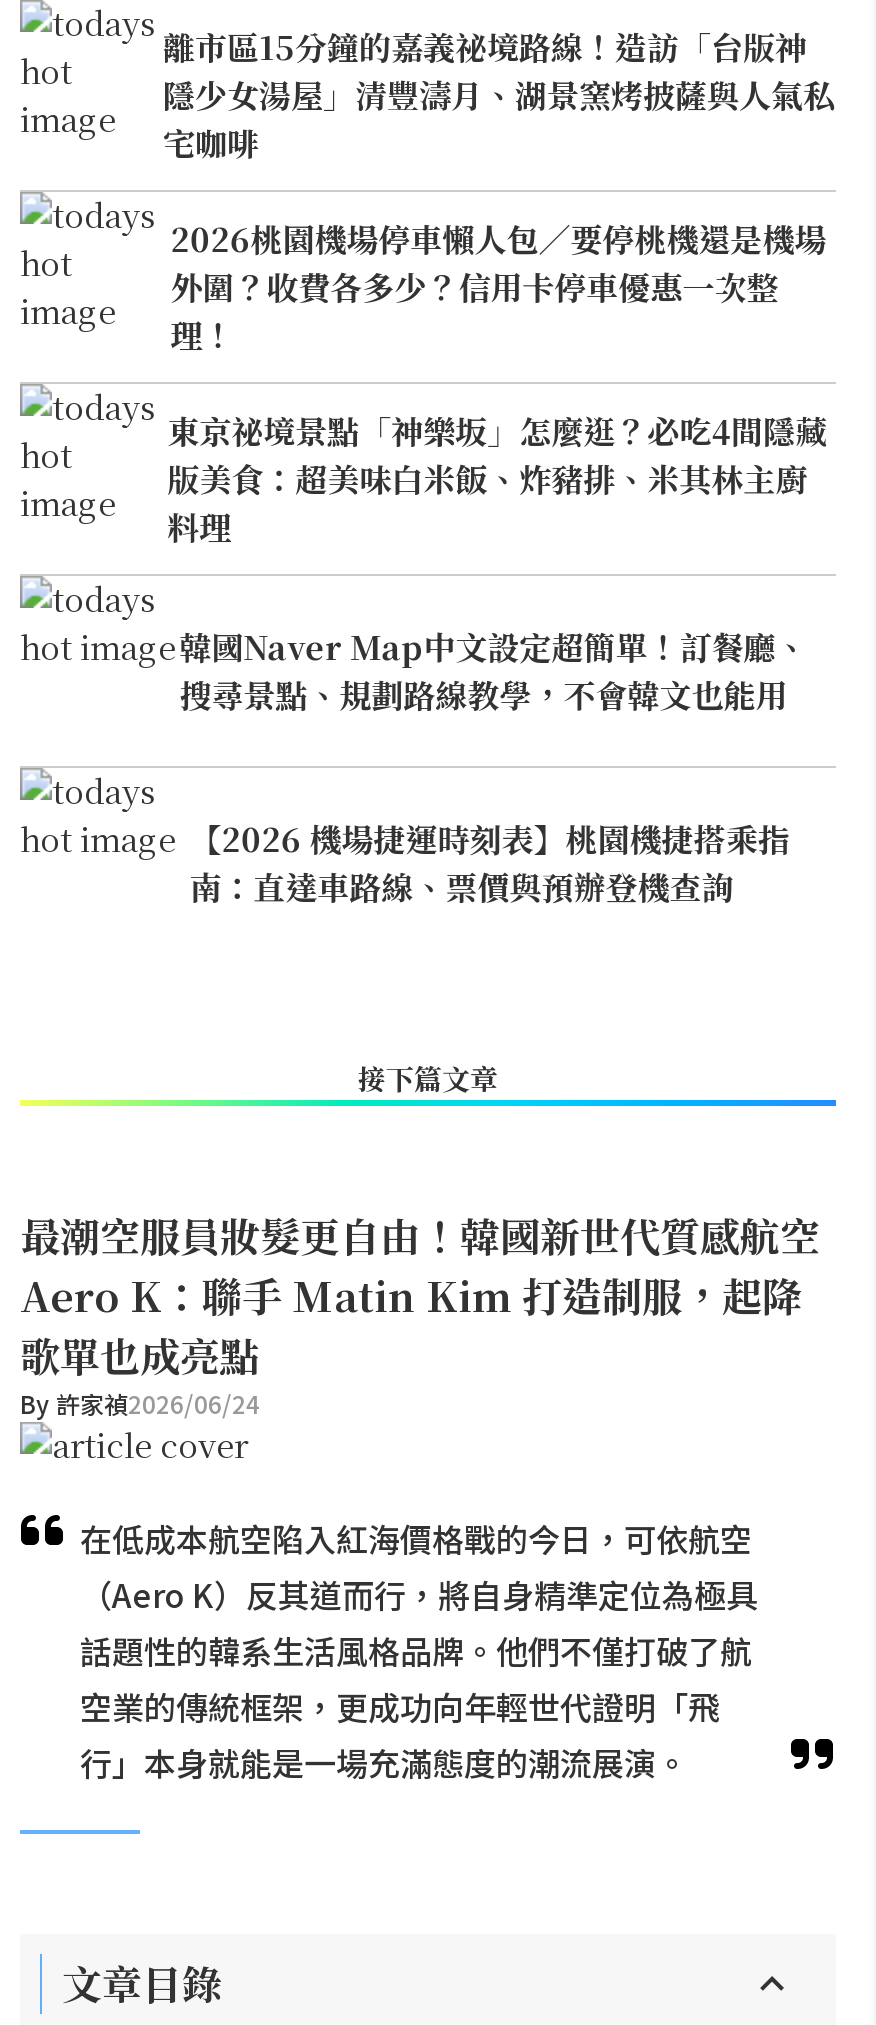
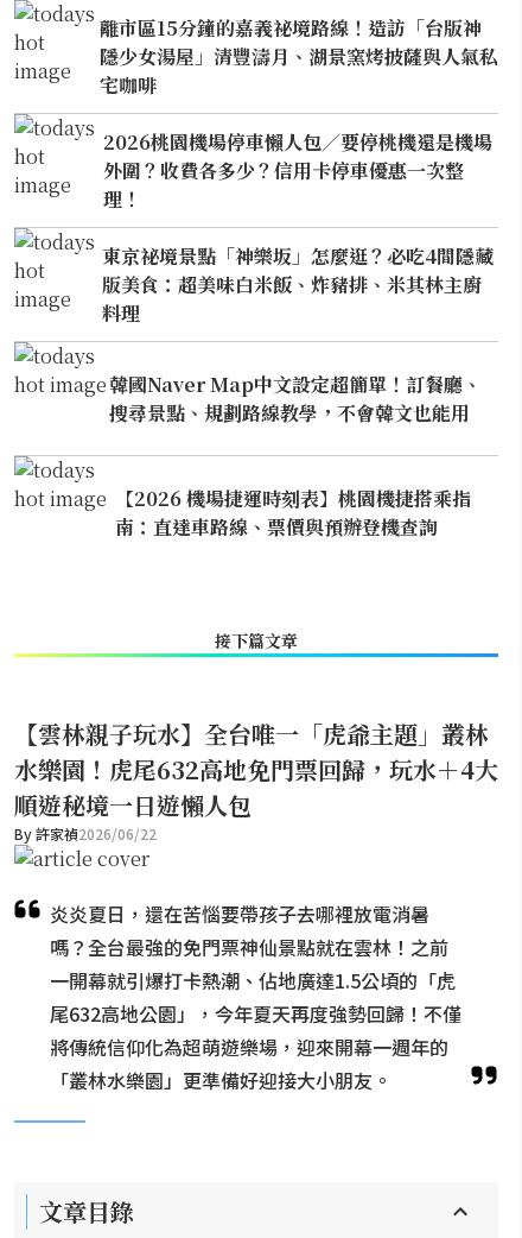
[20,1206,820,1420] 最潮空服員妝髮更自由！韓國新世代質感航空 | Aero K：聯手 Matin Kim 打造制服，起降 | 歌單也成亮點 | By 許家禎2026/06/24 -> [14,716,498,844] 【雲林親子玩水】全台唯一「虎爺主題」叢林 | 水樂園！虎尾632高地免門票回歸，玩水＋4大 | 順遊秘境一日遊懶人包 | By 許家禎2026/06/22
[80,1514,758,1786] 在低成本航空陷入紅海價格戰的今日，可依航空 | （Aero K）反其道而行，將自身精準定位為極具 | 話題性的韓系生活風格品牌。他們不僅打破了航 | 空業的傳統框架，更成功向年輕世代證明「飛 | 行」本身就能是一場充滿態度的潮流展演。 -> [50,899,461,1094] 炎炎夏日，還在苦惱要帶孩子去哪裡放電消暑 | 嗎？全台最強的免門票神仙景點就在雲林！之前 | 一開幕就引爆打卡熱潮、佔地廣達1.5公頃的「虎 | 尾632高地公園」，今年夏天再度強勢回歸！不僅 | 將傳統信仰化為超萌遊樂場，迎來開幕一週年的 | 「叢林水樂園」更準備好迎接大小朋友。

